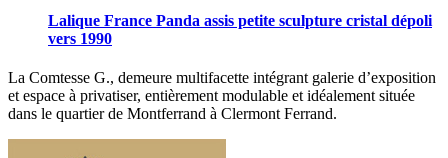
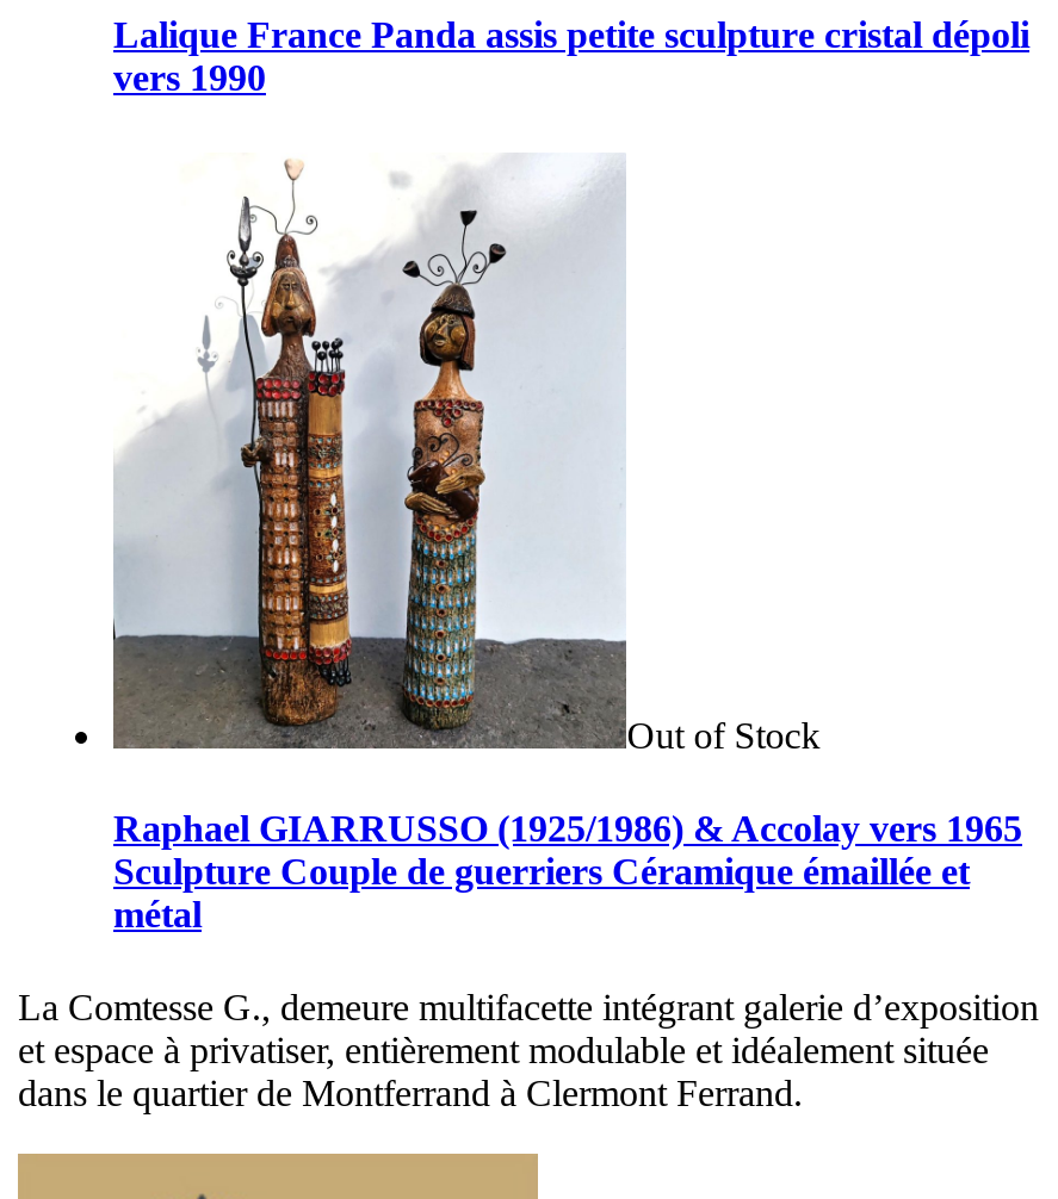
none -> [111,159,1022,934] [image] | Out of Stock | Raphael GIARRUSSO (1925/1986) & Accolay vers 1965 | Sculpture Couple de guerriers Céramique émaillée et | métal

